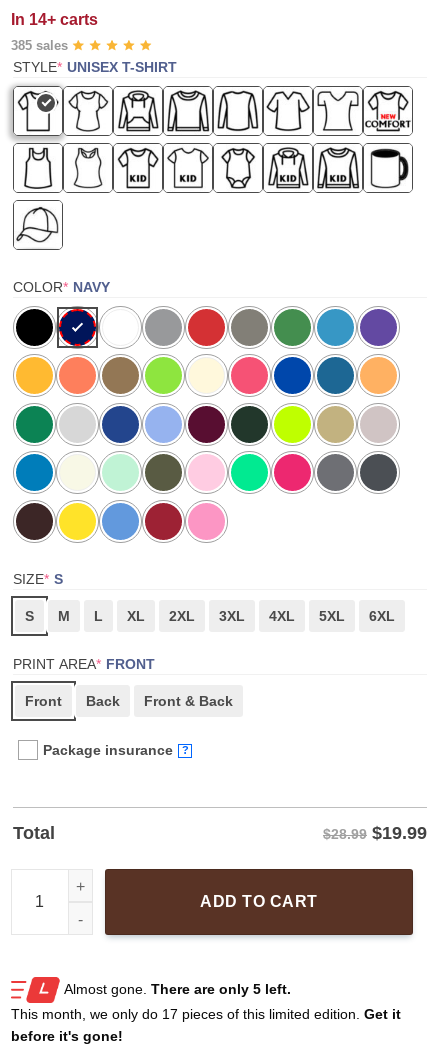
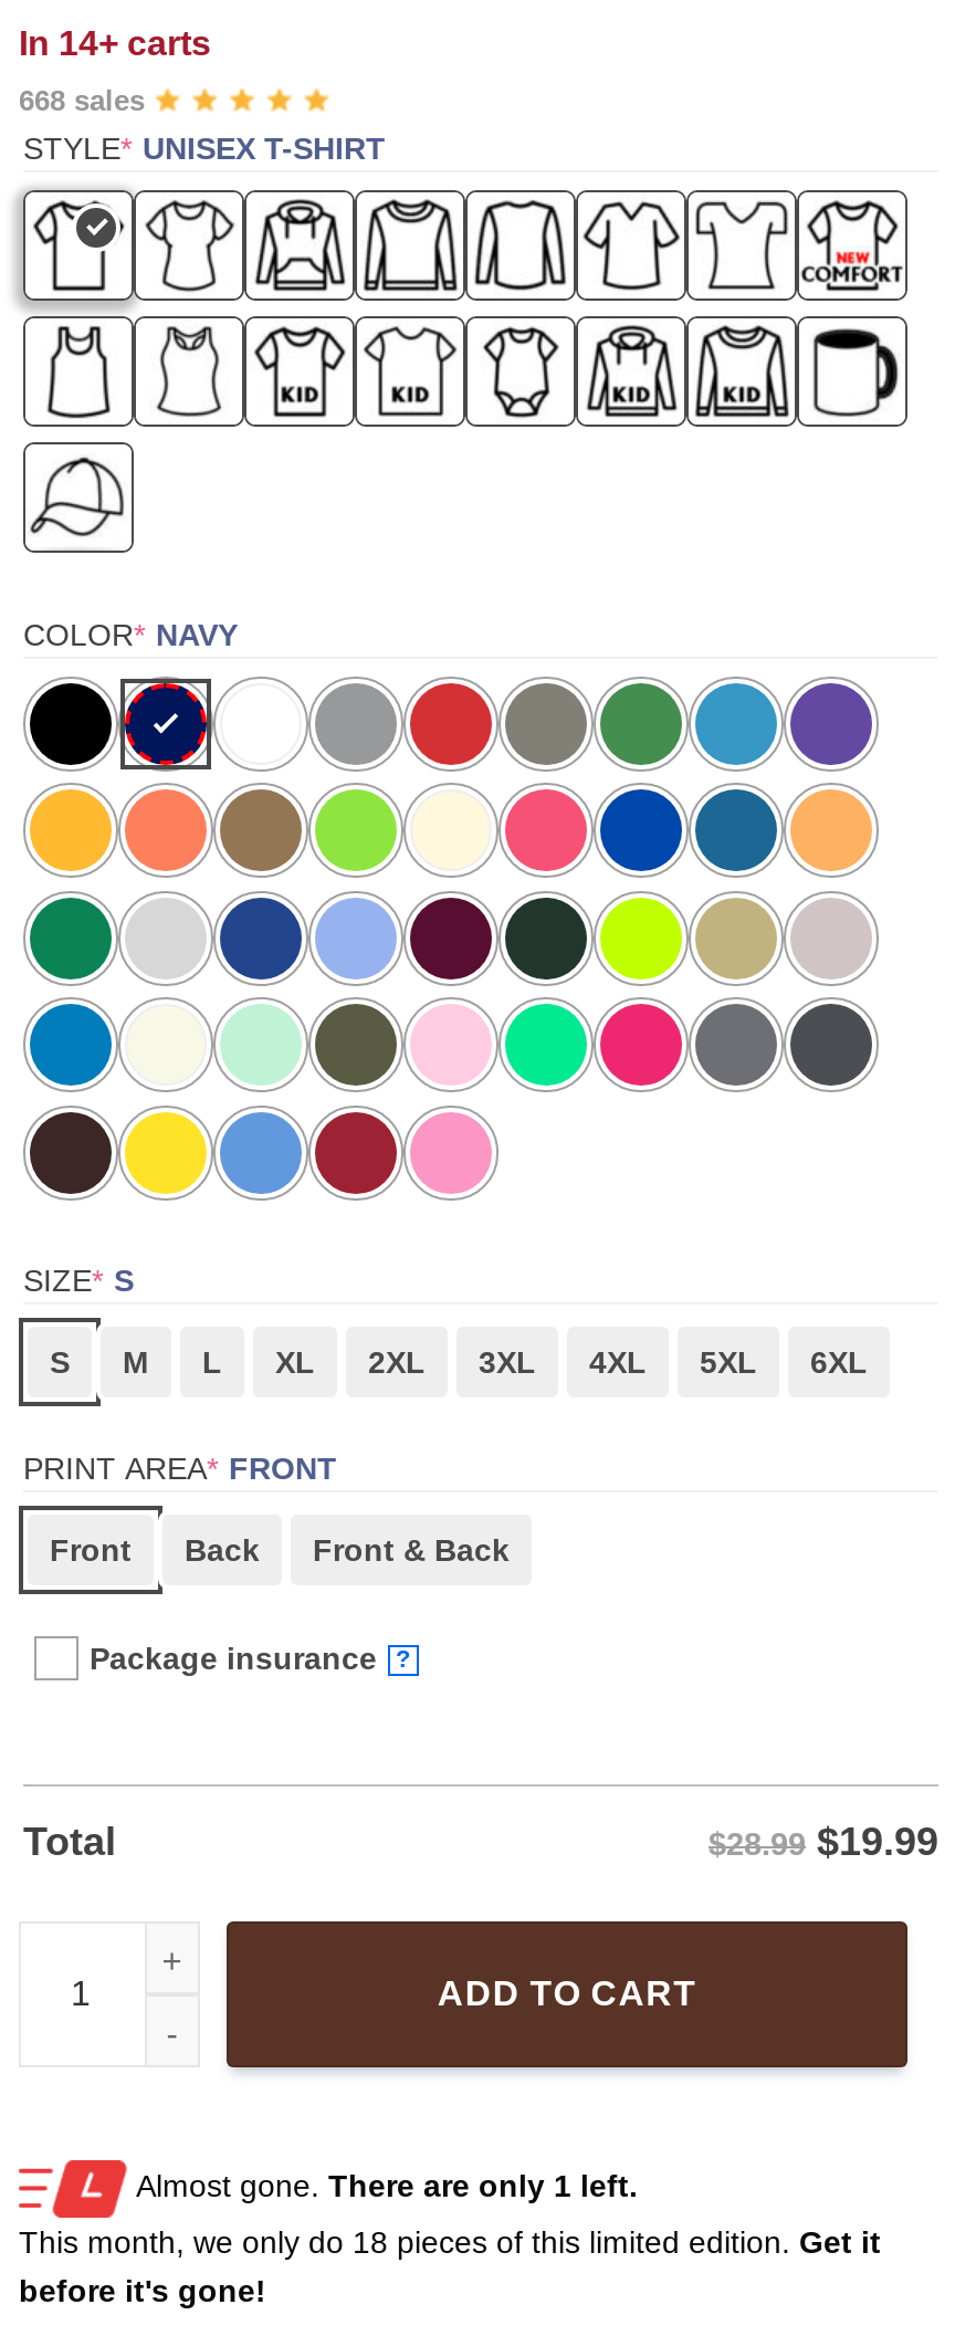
[11,37,68,52] 385 sales -> [19,83,145,116] 668 sales
[64,981,291,997] Almost gone. There are only 5 left. -> [136,2169,638,2204] Almost gone. There are only 1 left.
[11,1006,401,1022] This month, we only do 17 pieces of this limited edition. Get it -> [19,2224,881,2259] This month, we only do 18 pieces of this limited edition. Get it

